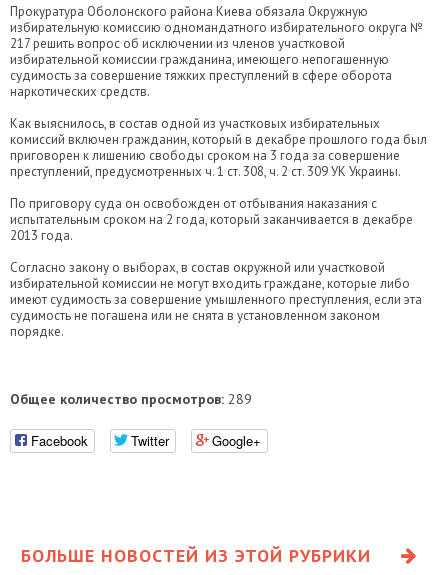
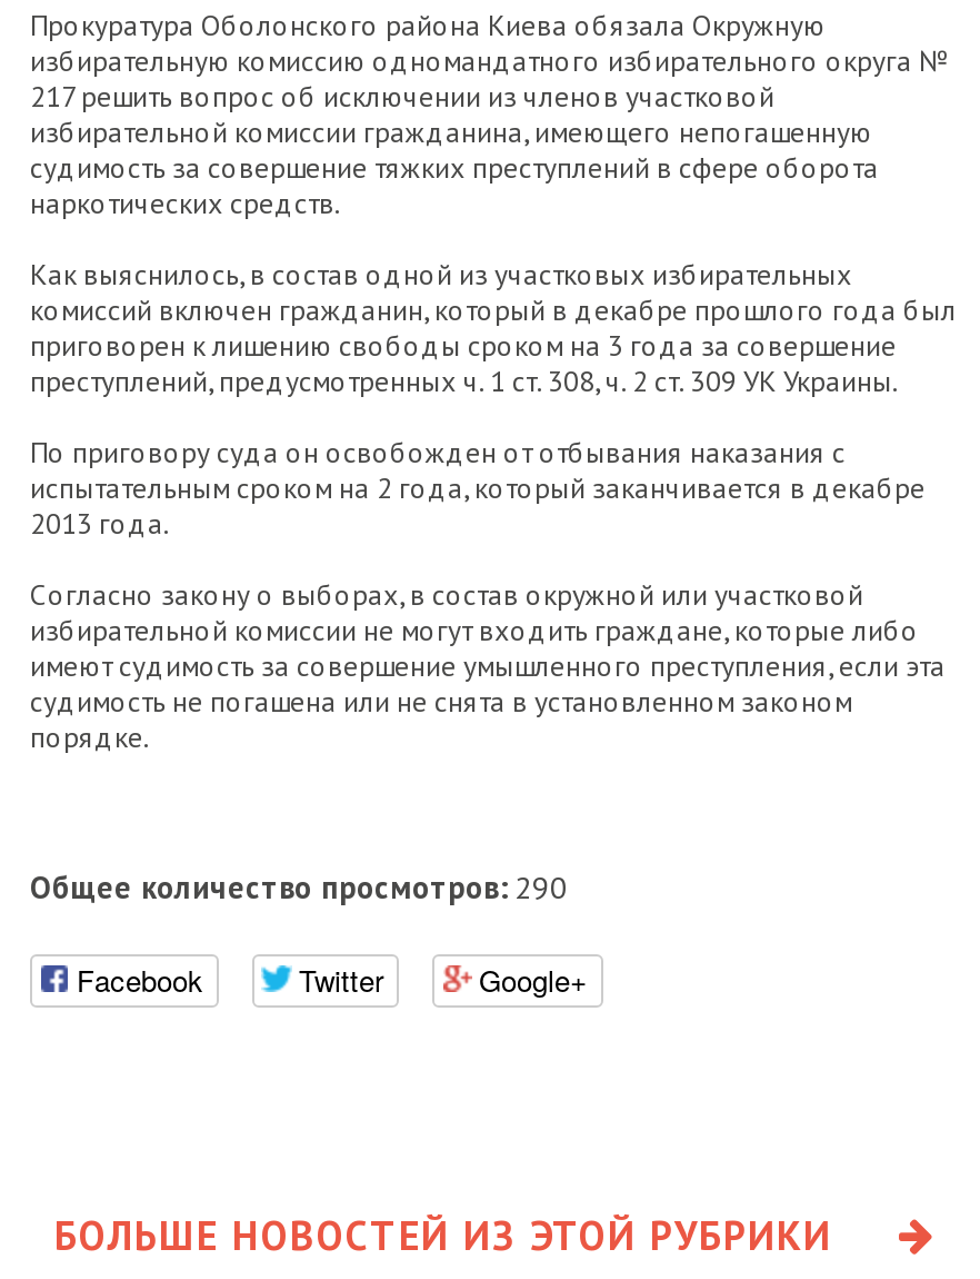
[10,390,252,408] Общее количество просмотров: 289 -> [30,867,568,908] Общее количество просмотров: 290

